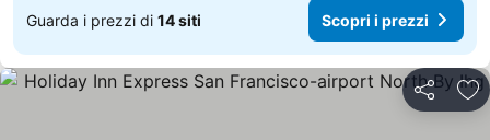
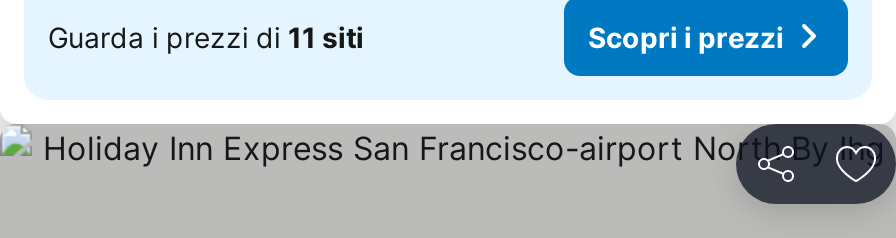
[26,10,201,29] Guarda i prezzi di 14 siti -> [48,19,364,53] Guarda i prezzi di 11 siti

